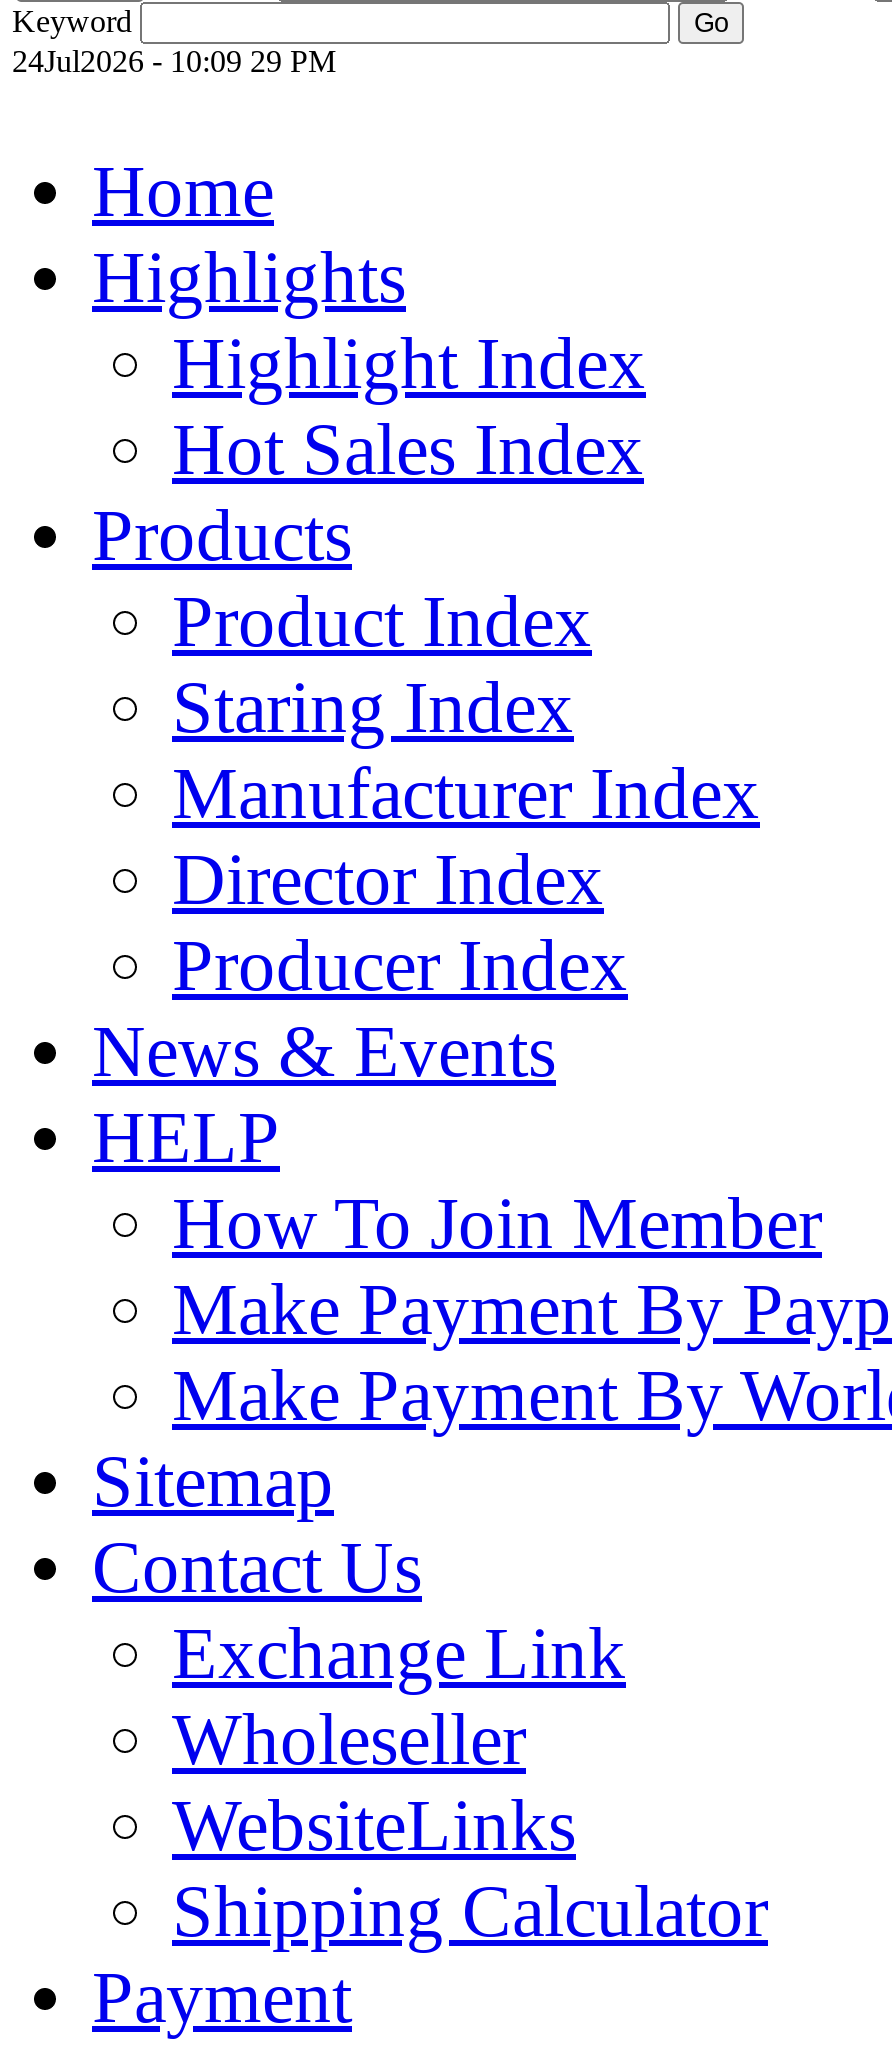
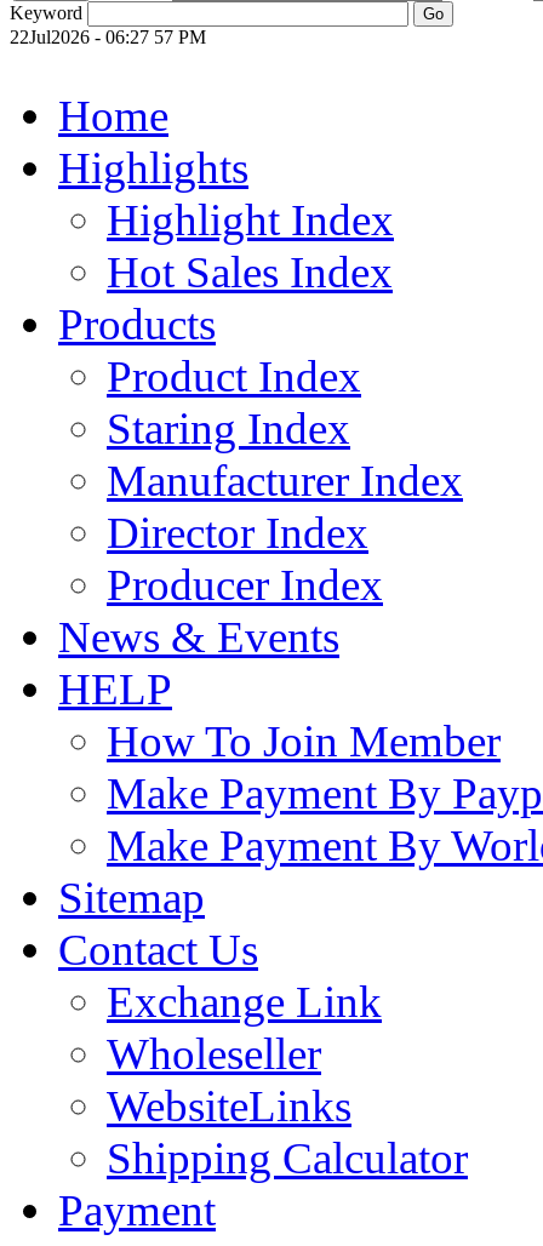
[12,44,336,78] 24Jul2026 - 10:09 29 PM -> [10,27,206,47] 22Jul2026 - 06:27 57 PM

